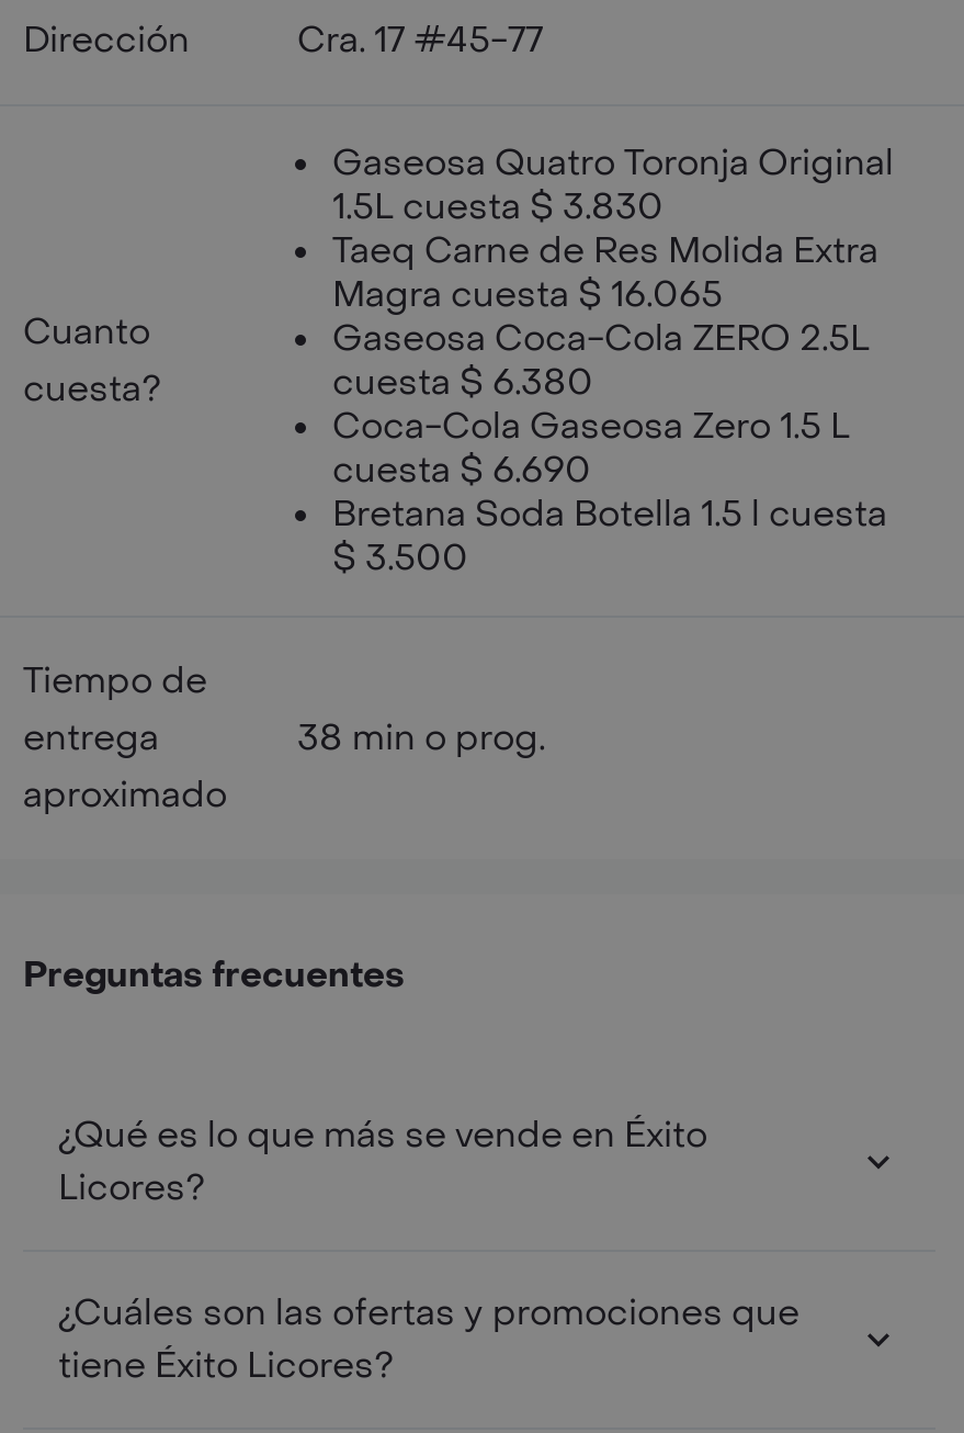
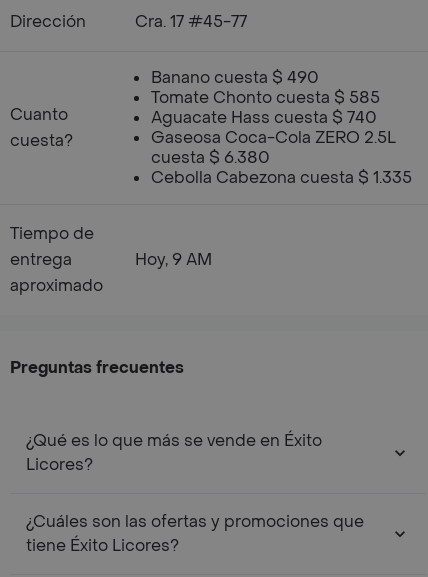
[332,139,894,317] Gaseosa Quatro Toronja Original | 1.5L cuesta $ 3.830 | Taeq Carne de Res Molida Extra | Magra cuesta $ 16.065 -> [151,67,380,128] Banano cuesta $ 490 | Tomate Chonto cuesta $ 585 | Aguacate Hass cuesta $ 740
[332,403,887,580] Coca-Cola Gaseosa Zero 1.5 L | cuesta $ 6.690 | Bretana Soda Botella 1.5 l cuesta | $ 3.500 -> [151,167,412,188] Cebolla Cabezona cuesta $ 1.335
[297,714,545,760] 38 min o prog. -> [135,249,212,270] Hoy, 9 AM

